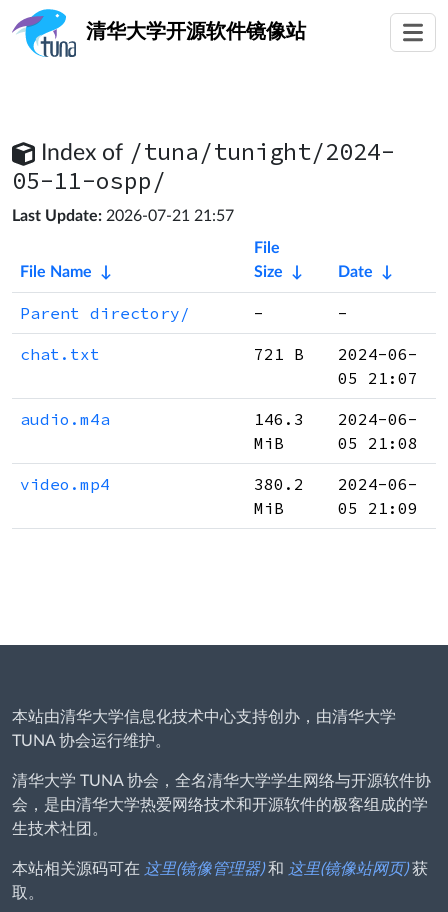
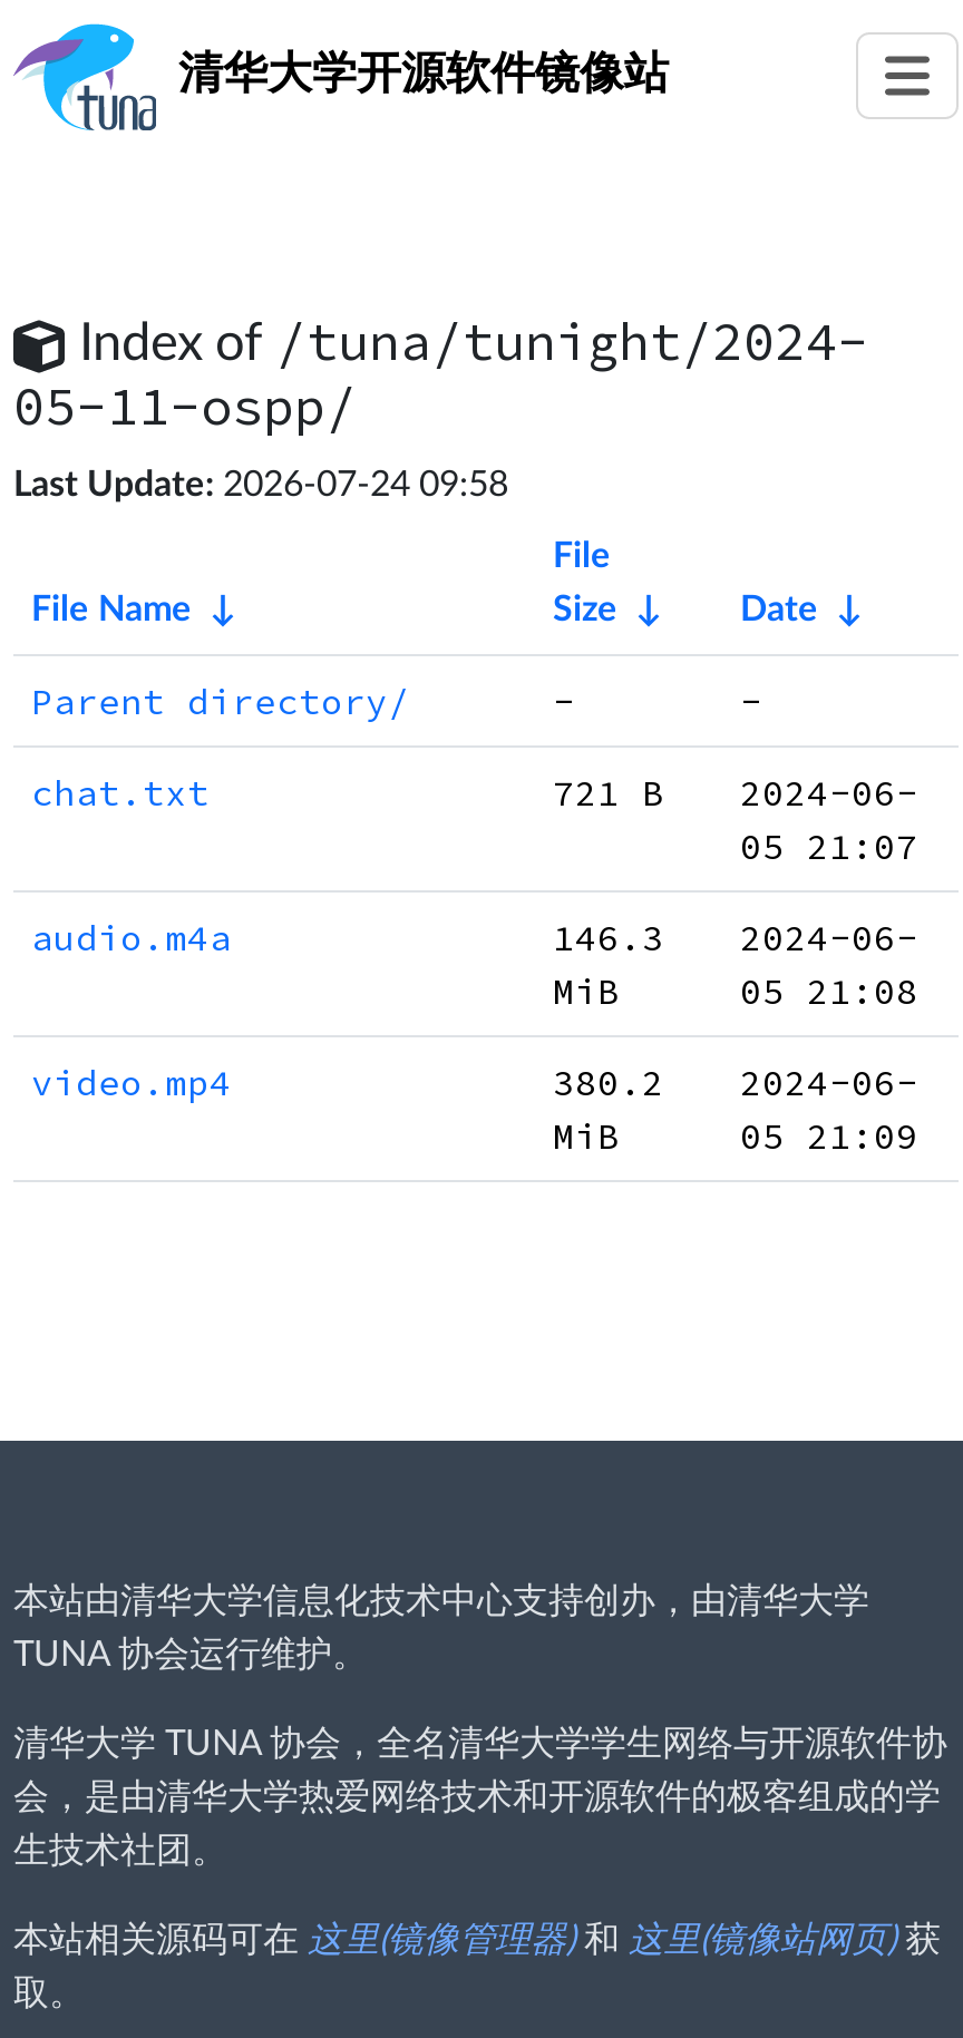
[12,208,234,224] Last Update: 2026-07-21 21:57 -> [13,467,508,502] Last Update: 2026-07-24 09:58

